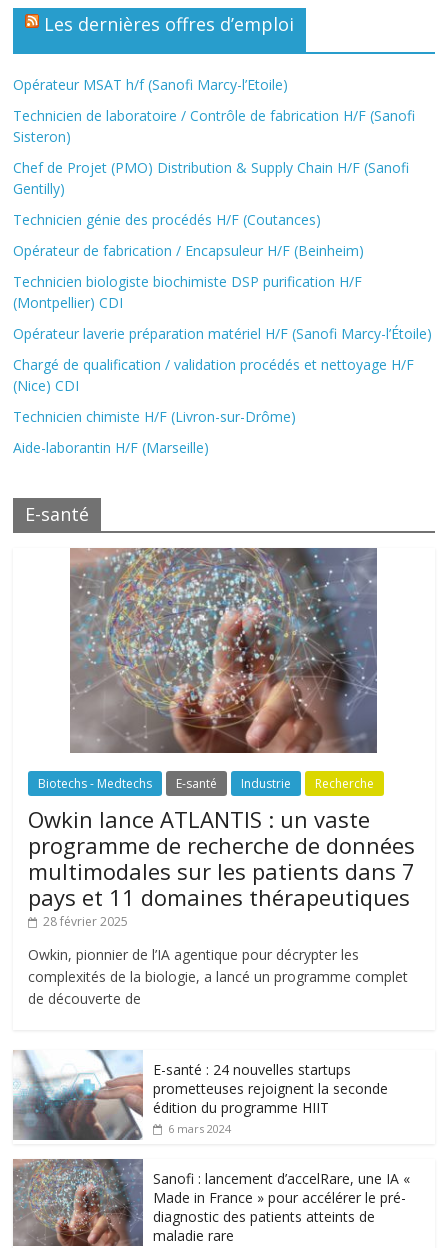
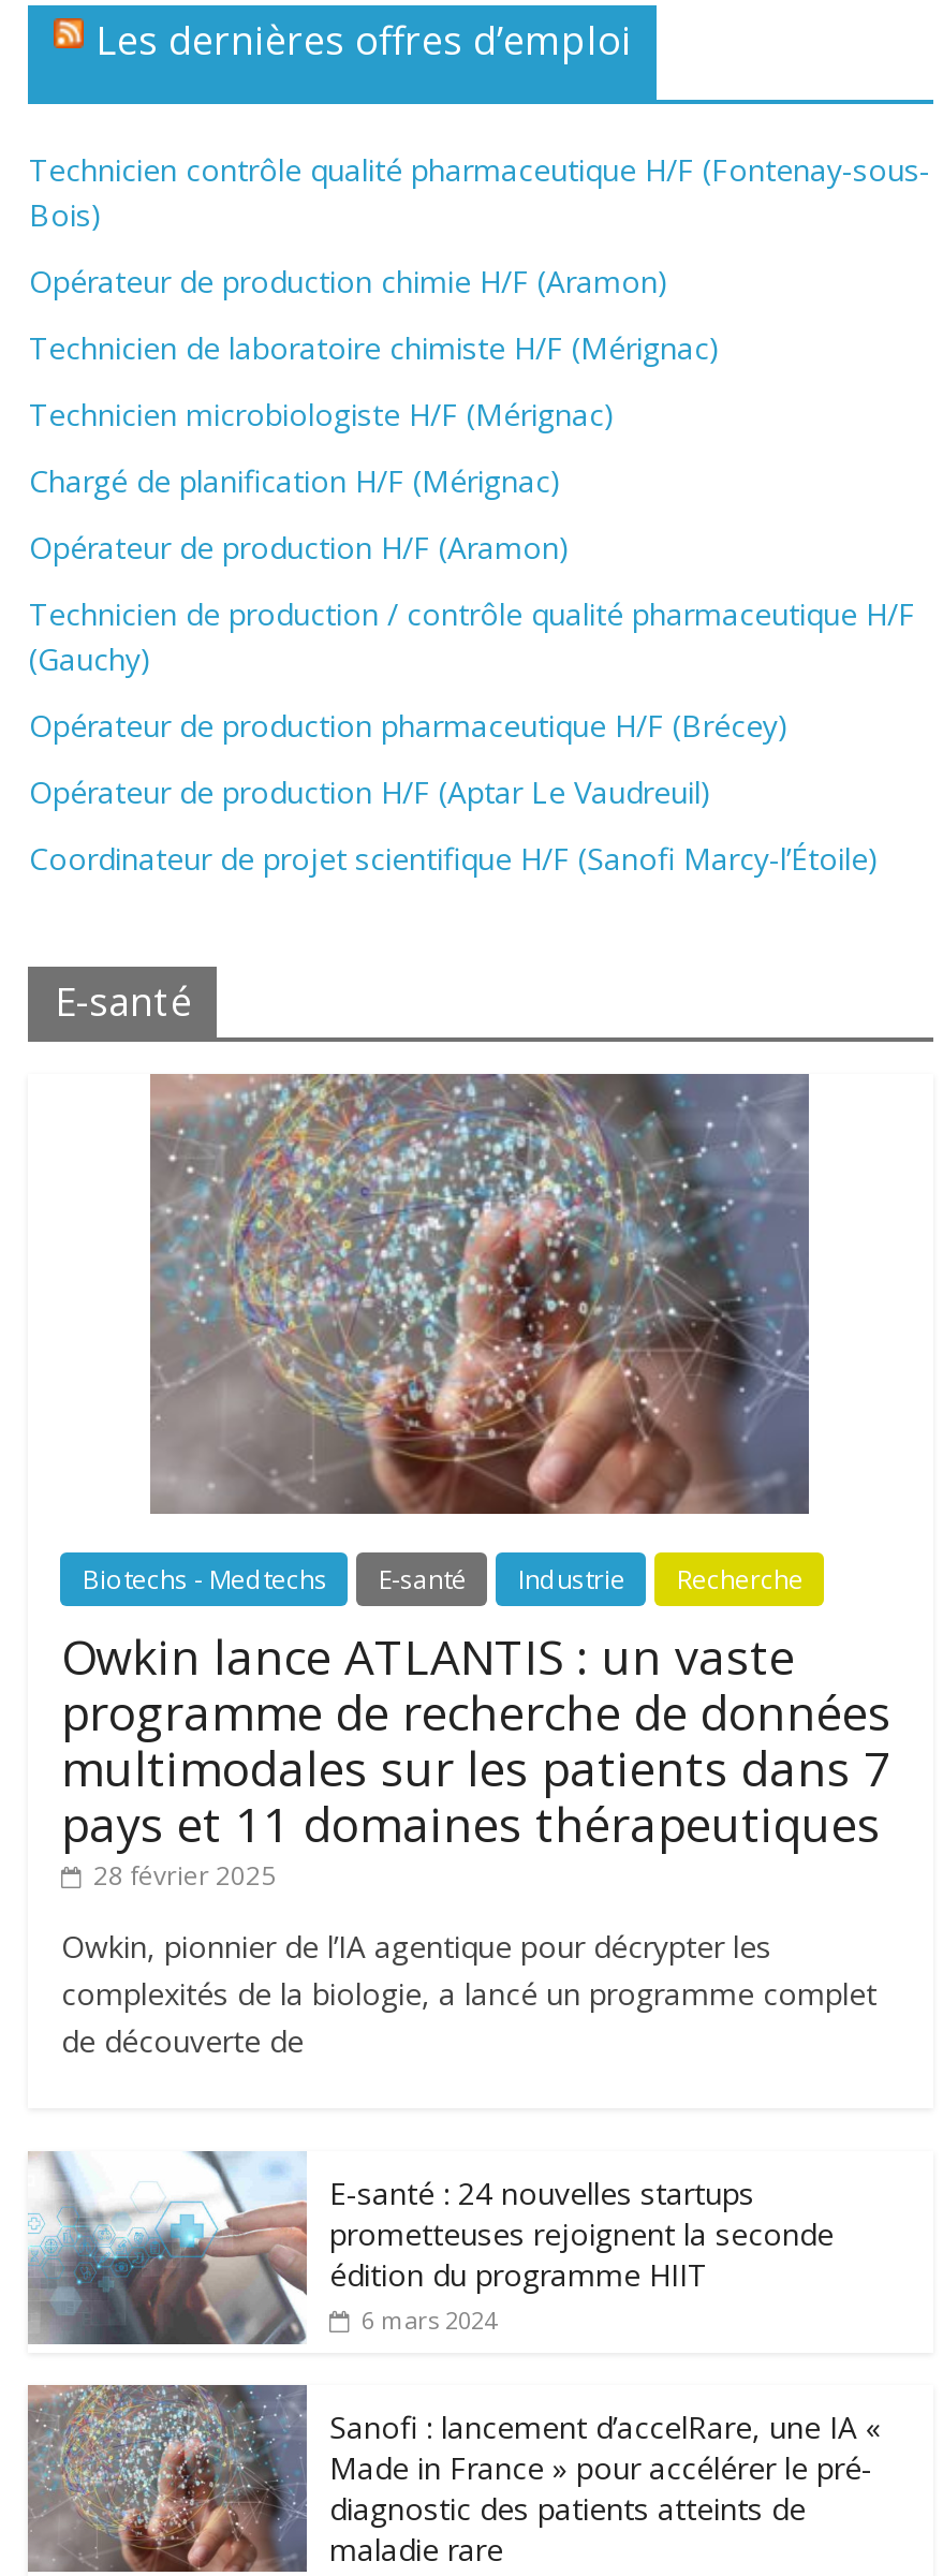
[13,75,288,94] Opérateur MSAT h/f (Sanofi Marcy-l’Etoile) -> [29,150,930,235] Technicien contrôle qualité pharmaceutique H/F (Fontenay-sous- | Bois)
[13,106,415,146] Technicien de laboratoire / Contrôle de fabrication H/F (Sanofi | Sisteron) -> [29,261,668,302] Opérateur de production chimie H/F (Aramon)
[13,158,409,198] Chef de Projet (PMO) Distribution & Supply Chain H/F (Sanofi | Gentilly) -> [29,328,720,368] Technicien de laboratoire chimiste H/F (Mérignac)
[13,210,321,229] Technicien génie des procédés H/F (Coutances) -> [29,394,615,435] Technicien microbiologiste H/F (Mérignac)
[13,241,364,260] Opérateur de fabrication / Encapsuleur H/F (Beinheim) -> [29,461,561,501] Chargé de planification H/F (Mérignac)
[13,272,362,312] Technicien biologiste biochimiste DSP purification H/F | (Montpellier) CDI -> [29,527,569,568] Opérateur de production H/F (Aramon)
[13,324,432,343] Opérateur laverie préparation matériel H/F (Sanofi Marcy-l’Étoile) -> [29,594,915,680] Technicien de production / contrôle qualité pharmaceutique H/F | (Gauchy)
[13,355,414,395] Chargé de qualification / validation procédés et nettoyage H/F | (Nice) CDI -> [29,705,788,746] Opérateur de production pharmaceutique H/F (Brécey)
[13,407,296,426] Technicien chimiste H/F (Livron-sur-Drôme) -> [29,772,711,813] Opérateur de production H/F (Aptar Le Vaudreuil)
[13,438,209,457] Aide-laborantin H/F (Marseille) -> [29,838,878,879] Coordinateur de projet scientifique H/F (Sanofi Marcy-l’Étoile)

